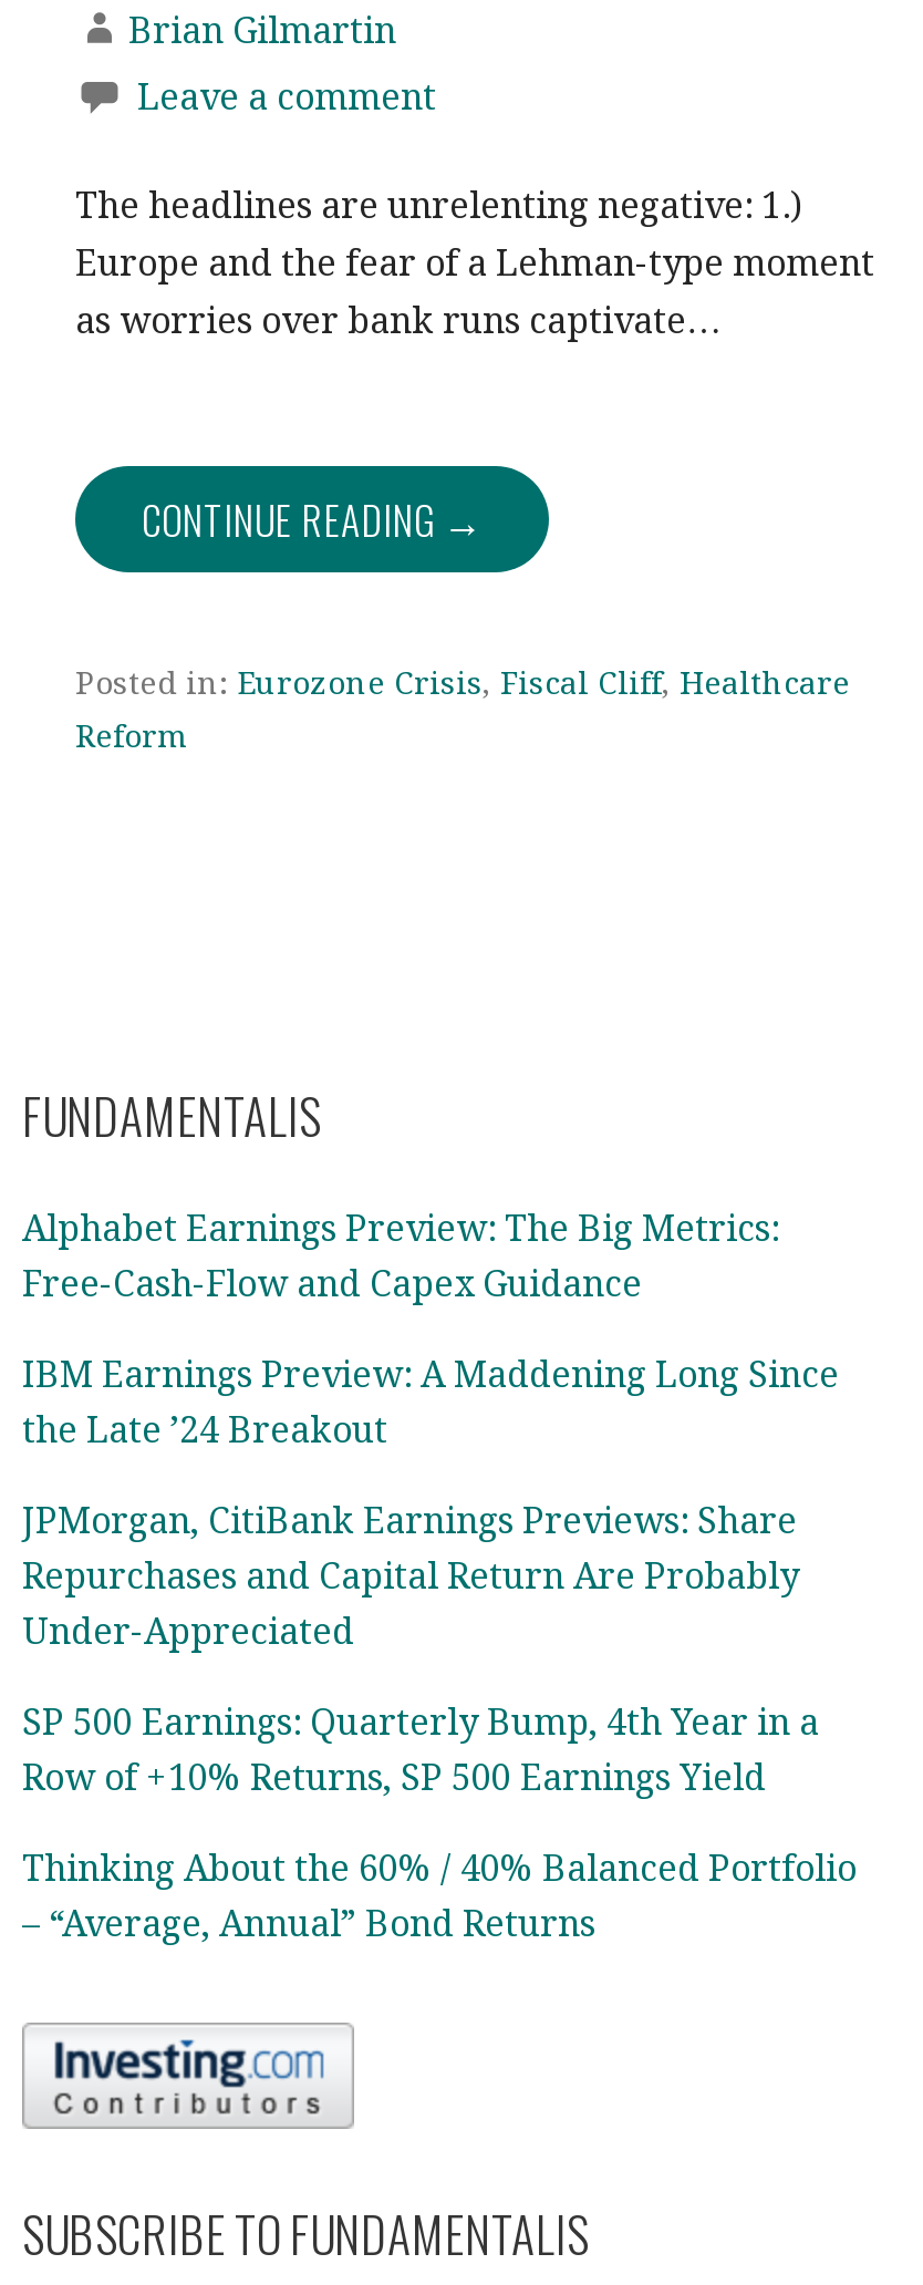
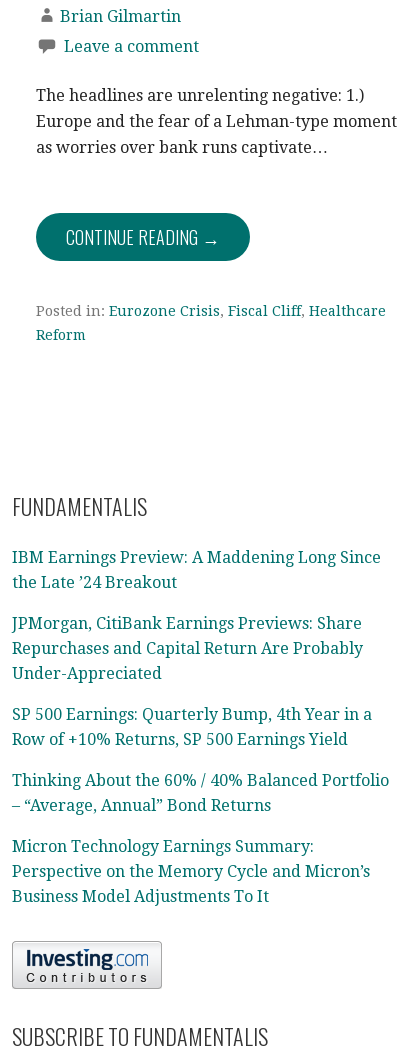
[22,1208,779,1306] Alphabet Earnings Preview: The Big Metrics: | Free-Cash-Flow and Capex Guidance -> none
moved [22,1354,857,1946] -> [12,548,389,815]: IBM Earnings Preview: A Maddening Long Since | the Late ’24 Breakout | JPMorgan, CitiBank Earnings Previews: Share | ... | Thinking About the 60% / 40% Balanced Portfolio | – “Average, Annual” Bond Returns
none -> [12,837,370,906] Micron Technology Earnings Summary: | Perspective on the Memory Cycle and Micron’s | Business Model Adjustments To It

